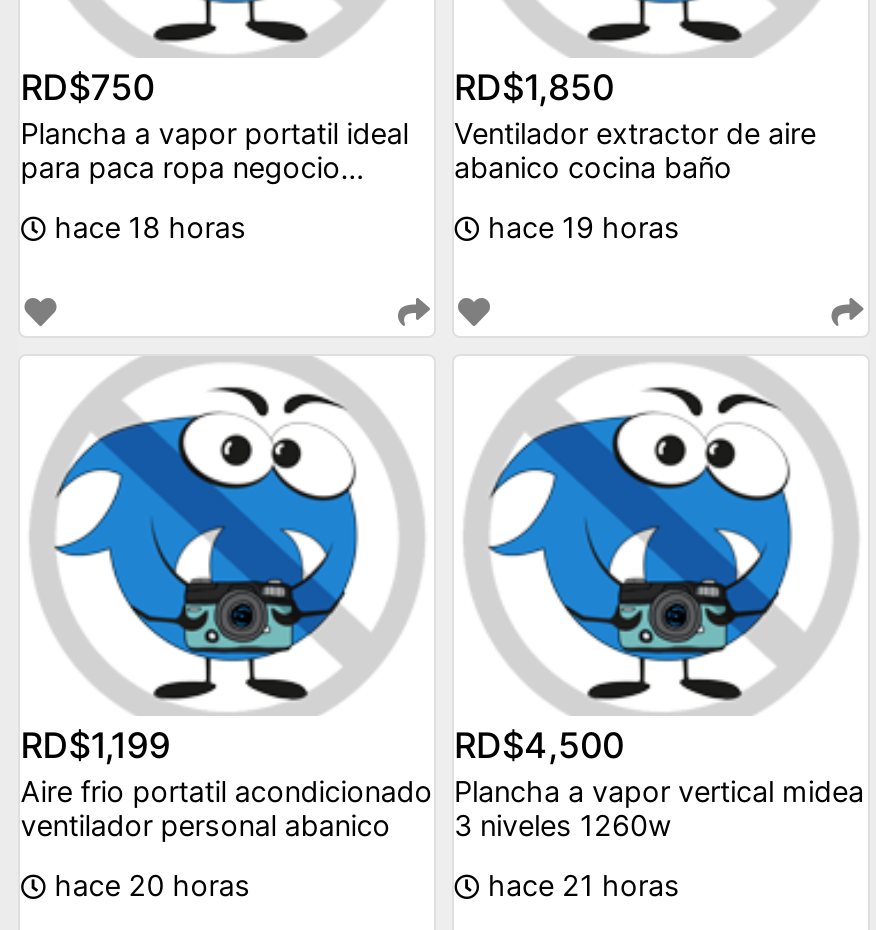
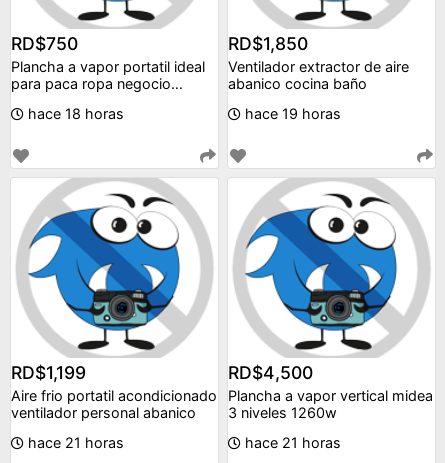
[46,869,250,903] hace 20 horas -> [24,434,124,451] hace 21 horas

